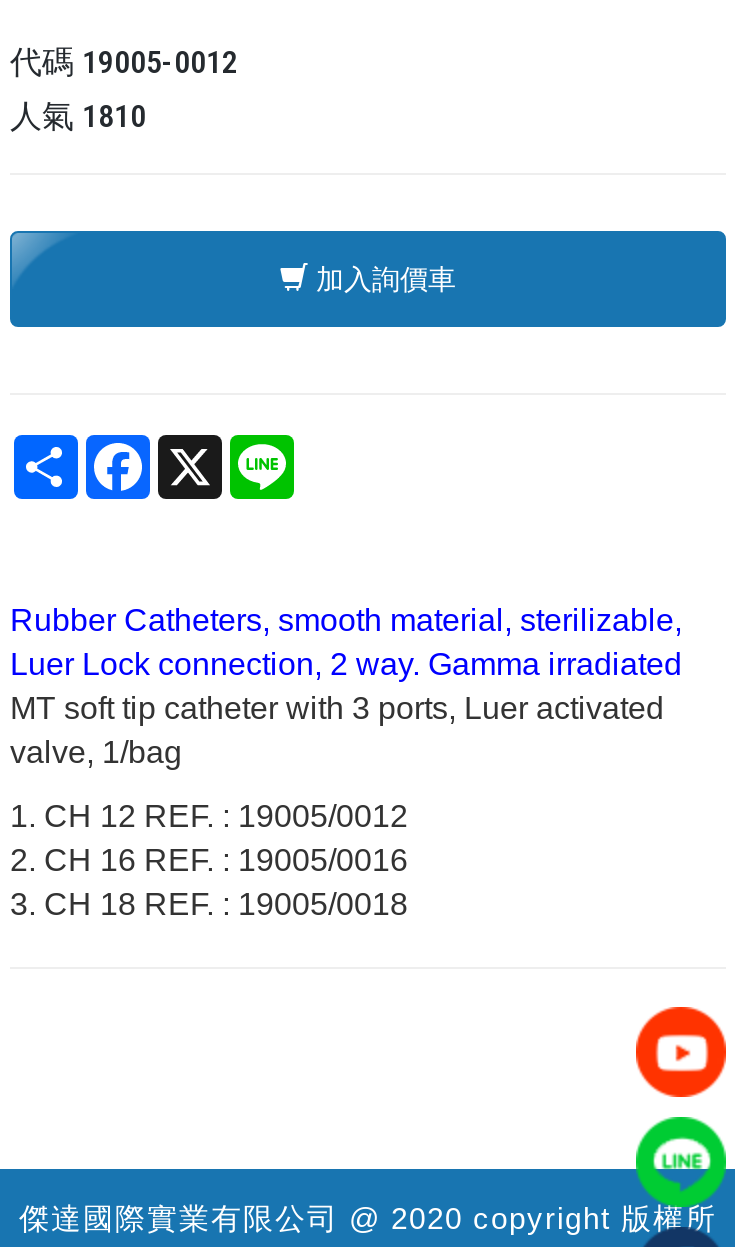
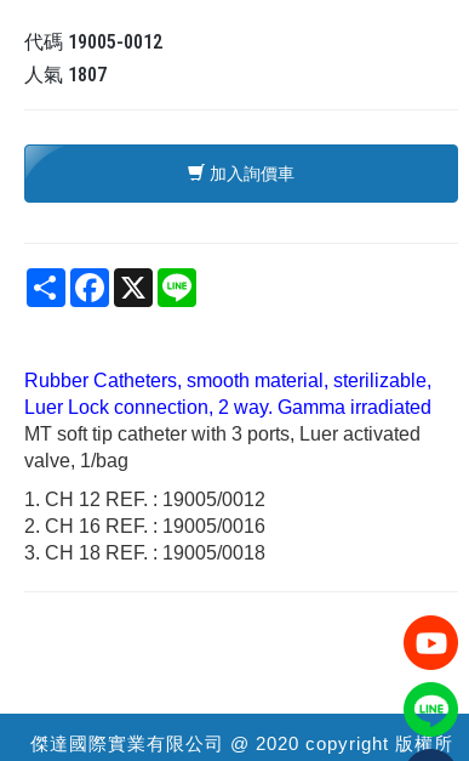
[10,97,146,135] 人氣1810 -> [24,63,107,86] 人氣1807

